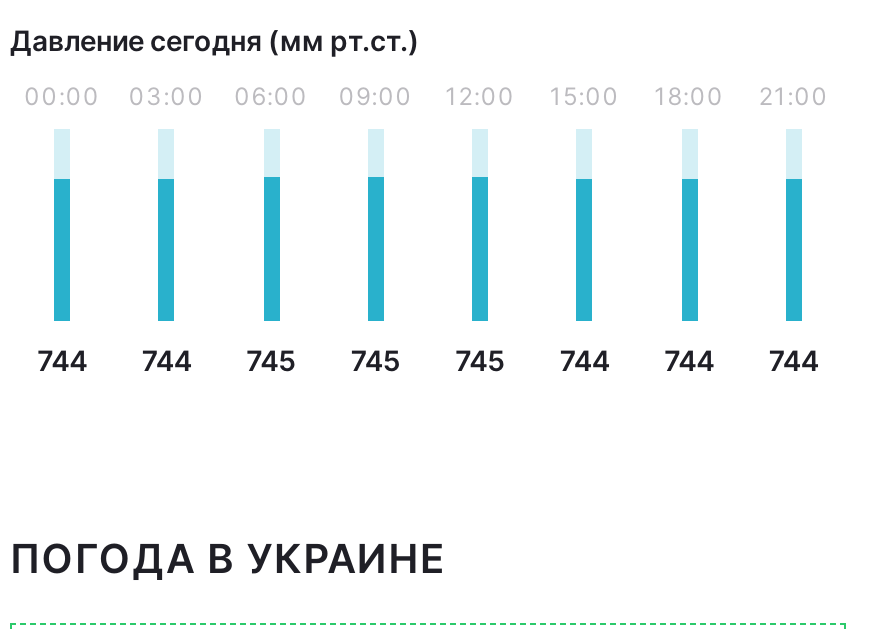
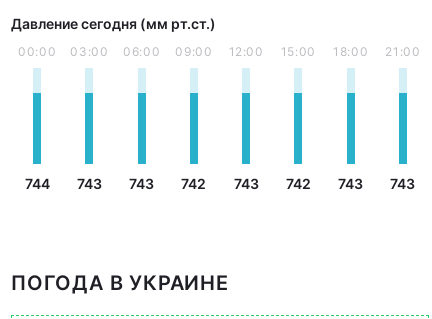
[142,343,192,377] 744 -> [77,175,102,192] 743
[246,343,296,377] 745 -> [129,175,154,192] 743
[351,343,401,377] 745 -> [181,175,206,192] 742
[455,343,505,377] 745 -> [234,175,259,192] 743
[560,343,610,377] 744 -> [286,175,311,192] 742
[664,343,714,377] 744 -> [338,175,363,192] 743
[769,343,819,377] 744 -> [390,175,415,192] 743

